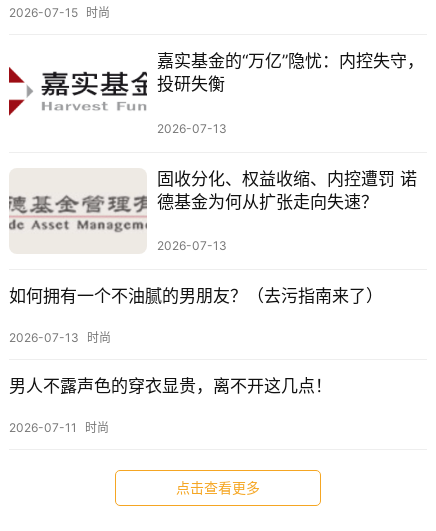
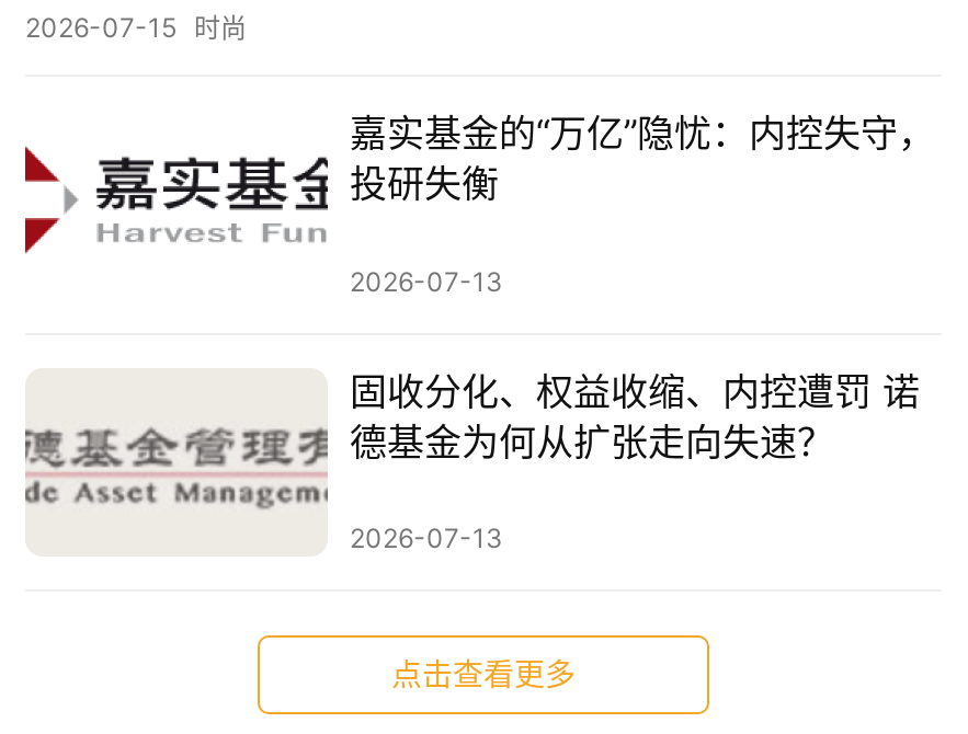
[9,286,383,435] 如何拥有一个不油腻的男朋友？（去污指南来了） | 2026-07-13 时尚 | 男人不露声色的穿衣显贵，离不开这几点！ | 2026-07-11 时尚 -> none

